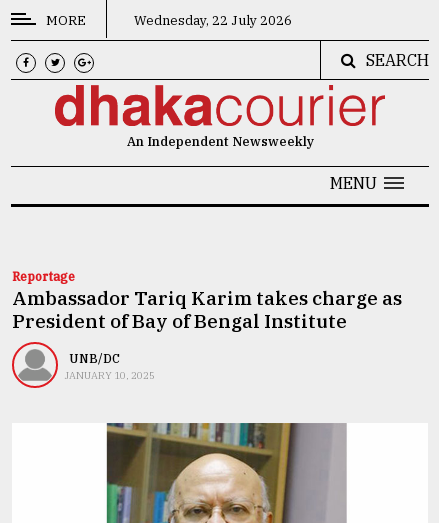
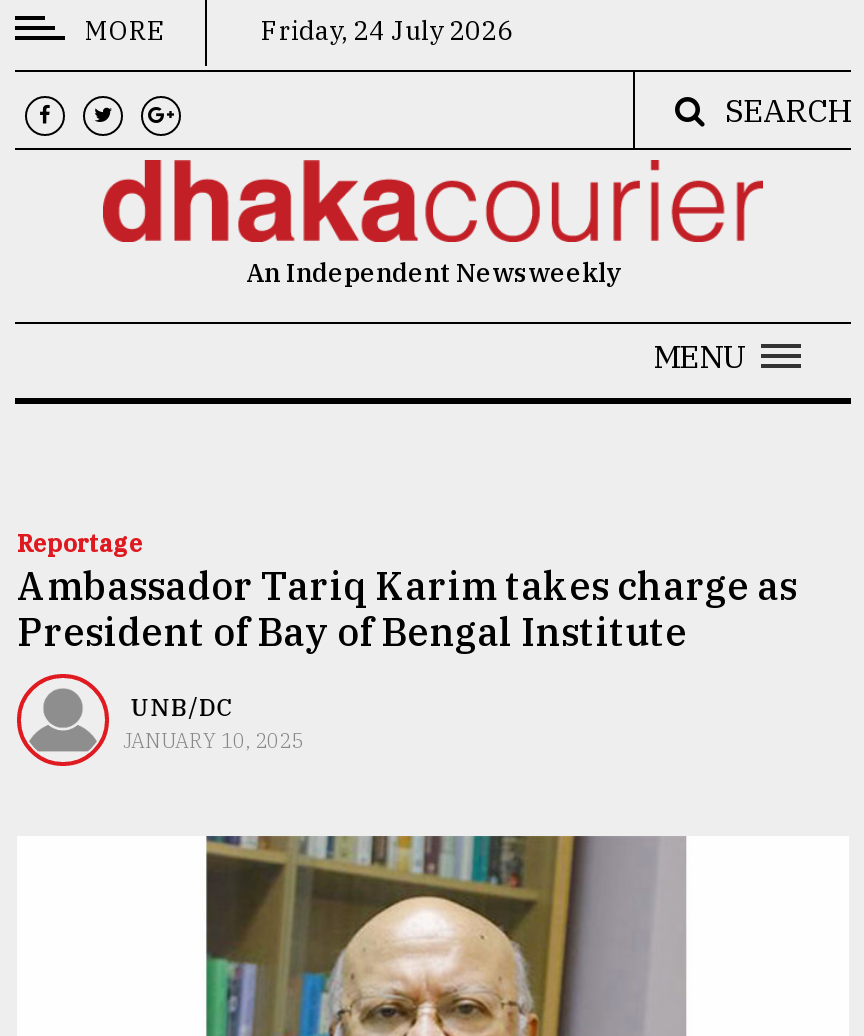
[131,12,292,29] Wednesday, 22 July 2026 -> [255,14,513,48] Friday, 24 July 2026

